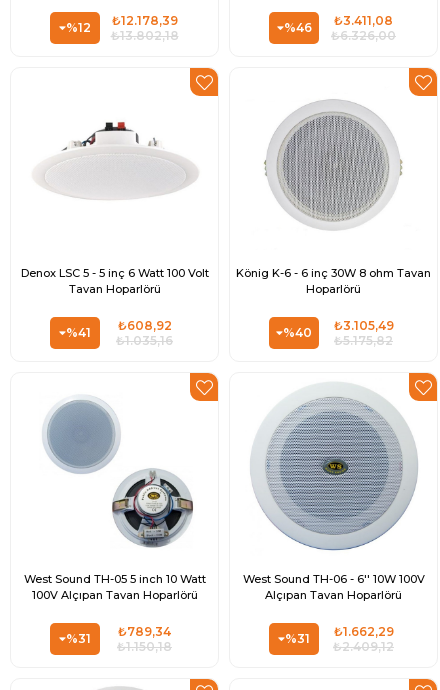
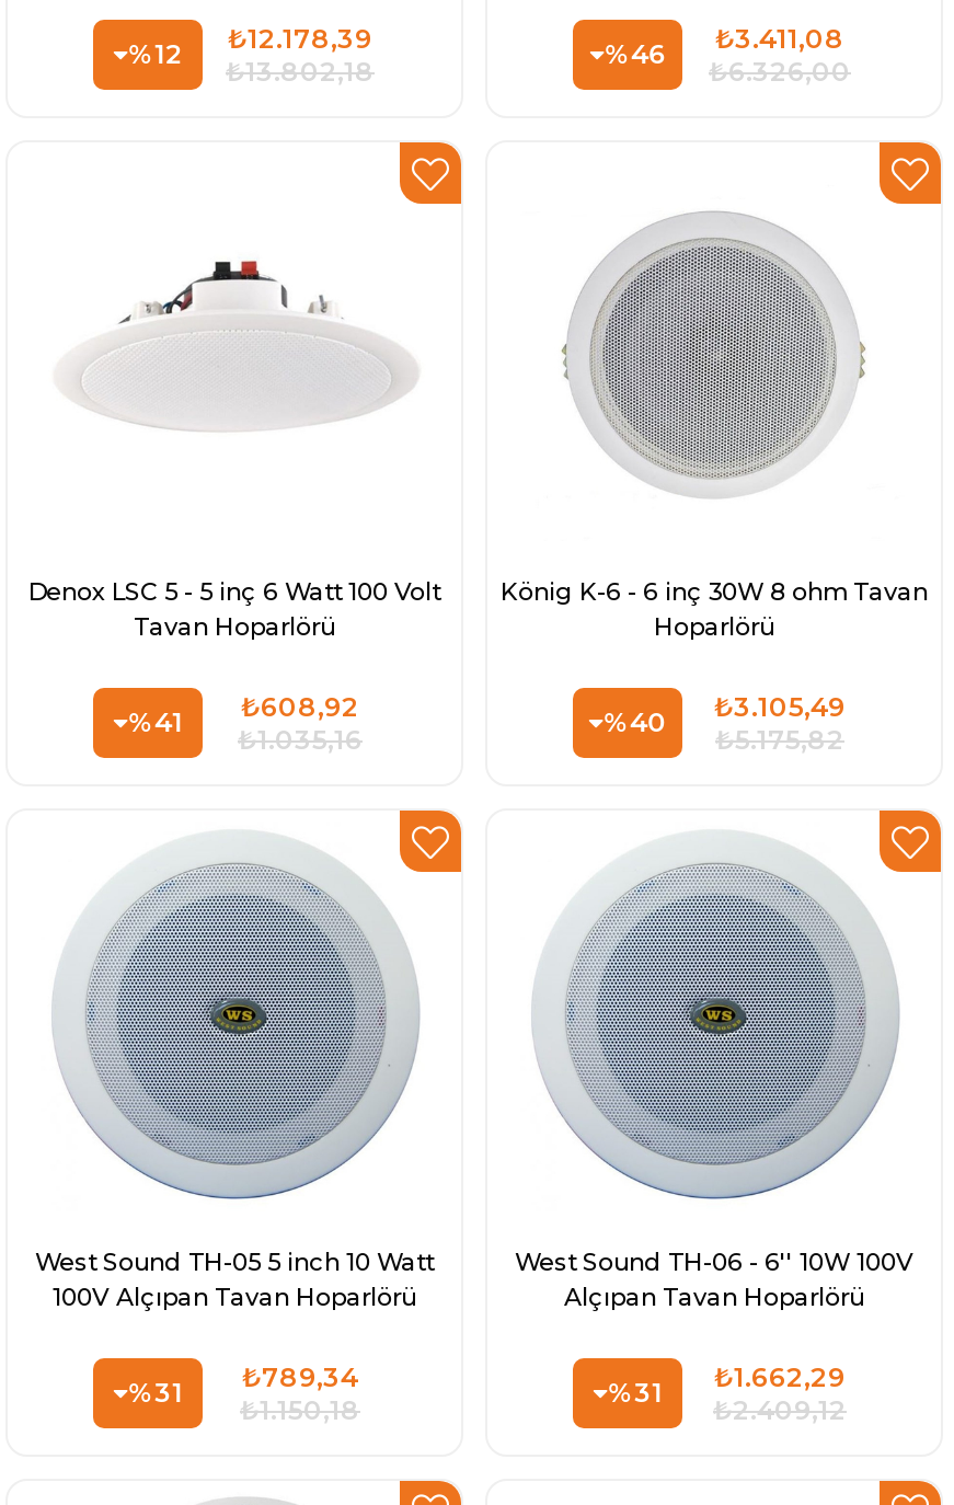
[33,385,198,550] [image] -> [54,835,419,1200] [image]

